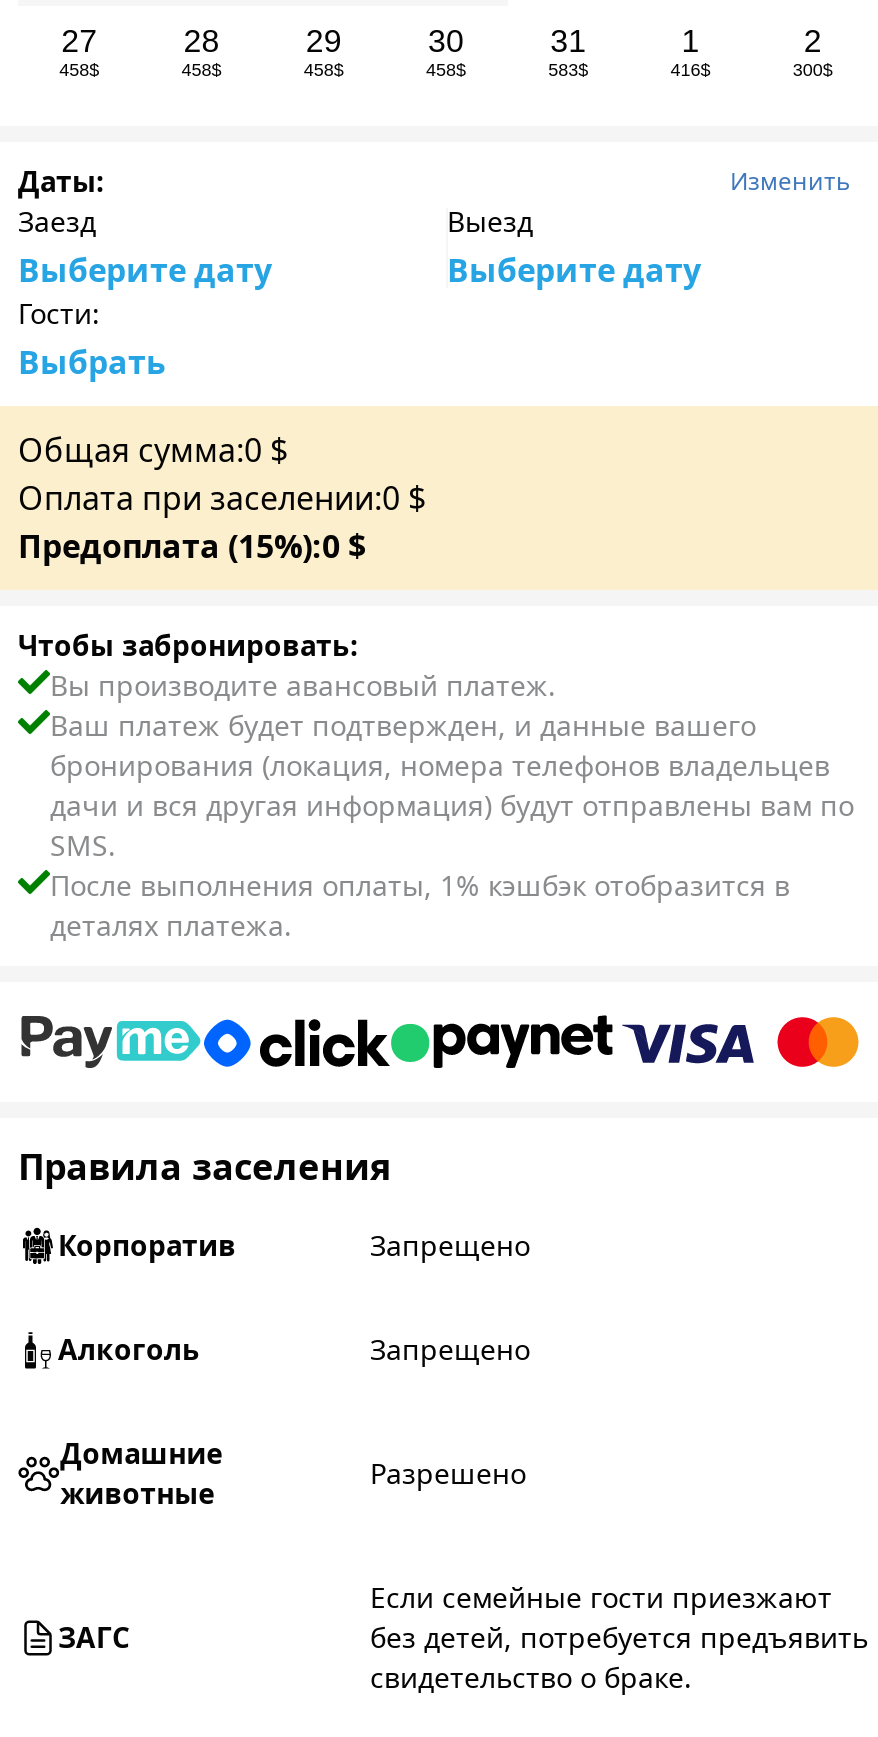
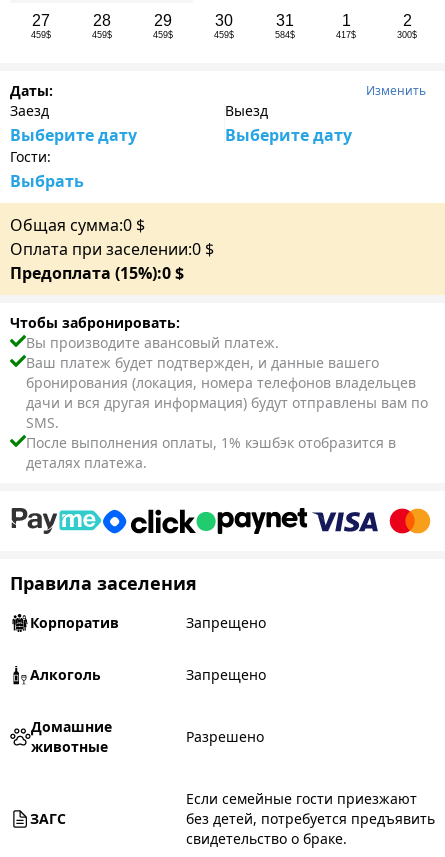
[59,60,99,80] 458$ -> [31,30,51,40] 459$
[181,60,221,80] 458$ -> [92,30,112,40] 459$
[304,60,344,80] 458$ -> [153,30,173,40] 459$
[426,60,466,80] 458$ -> [214,30,234,40] 459$
[548,60,588,80] 583$ -> [275,30,295,40] 584$
[671,60,711,80] 416$ -> [336,30,356,40] 417$

